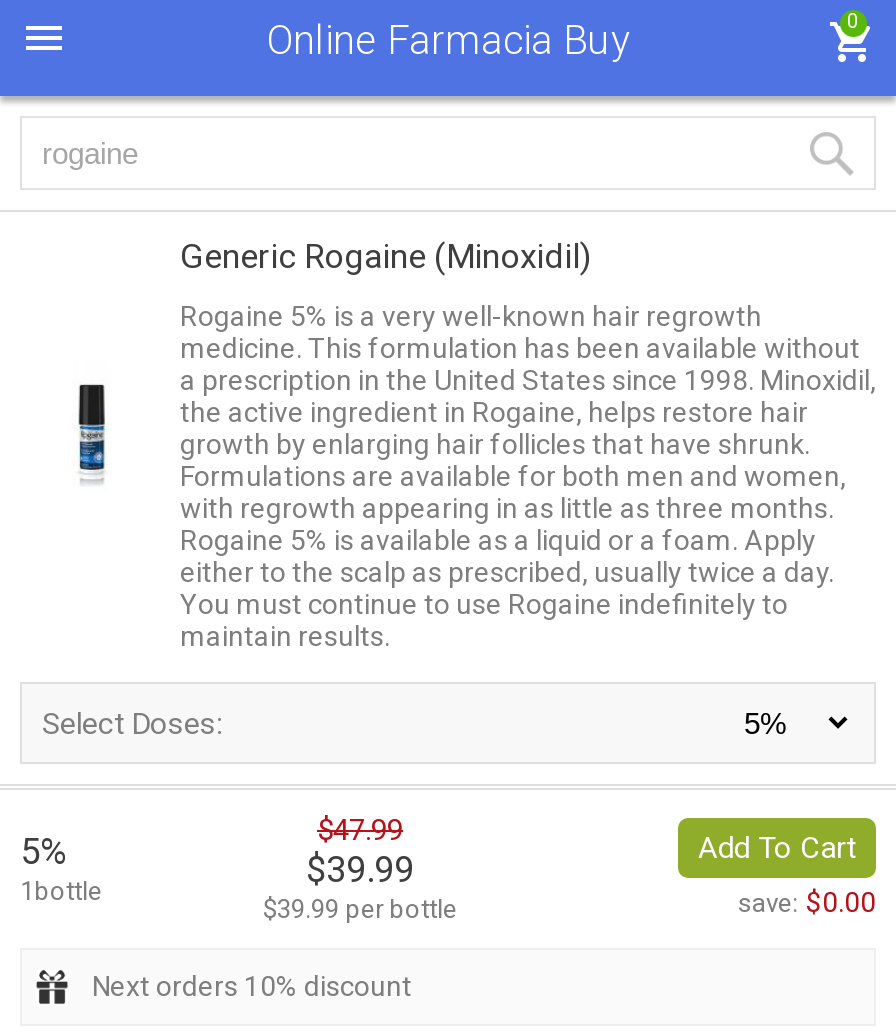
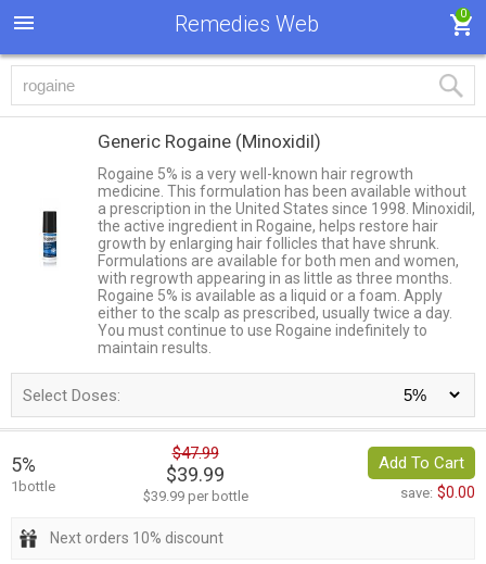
[267,16,631,64] Online Farmacia Buy -> [174,11,318,37] Remedies Web

